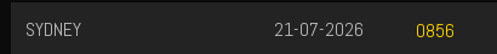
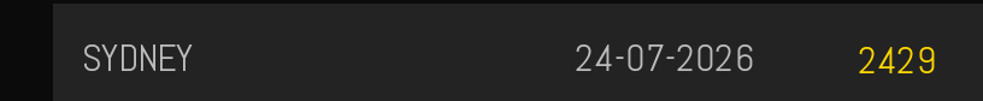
[274,18,363,42] 21-07-2026 -> [575,36,753,84] 24-07-2026
[416,19,455,43] 0856 -> [858,37,936,85] 2429

